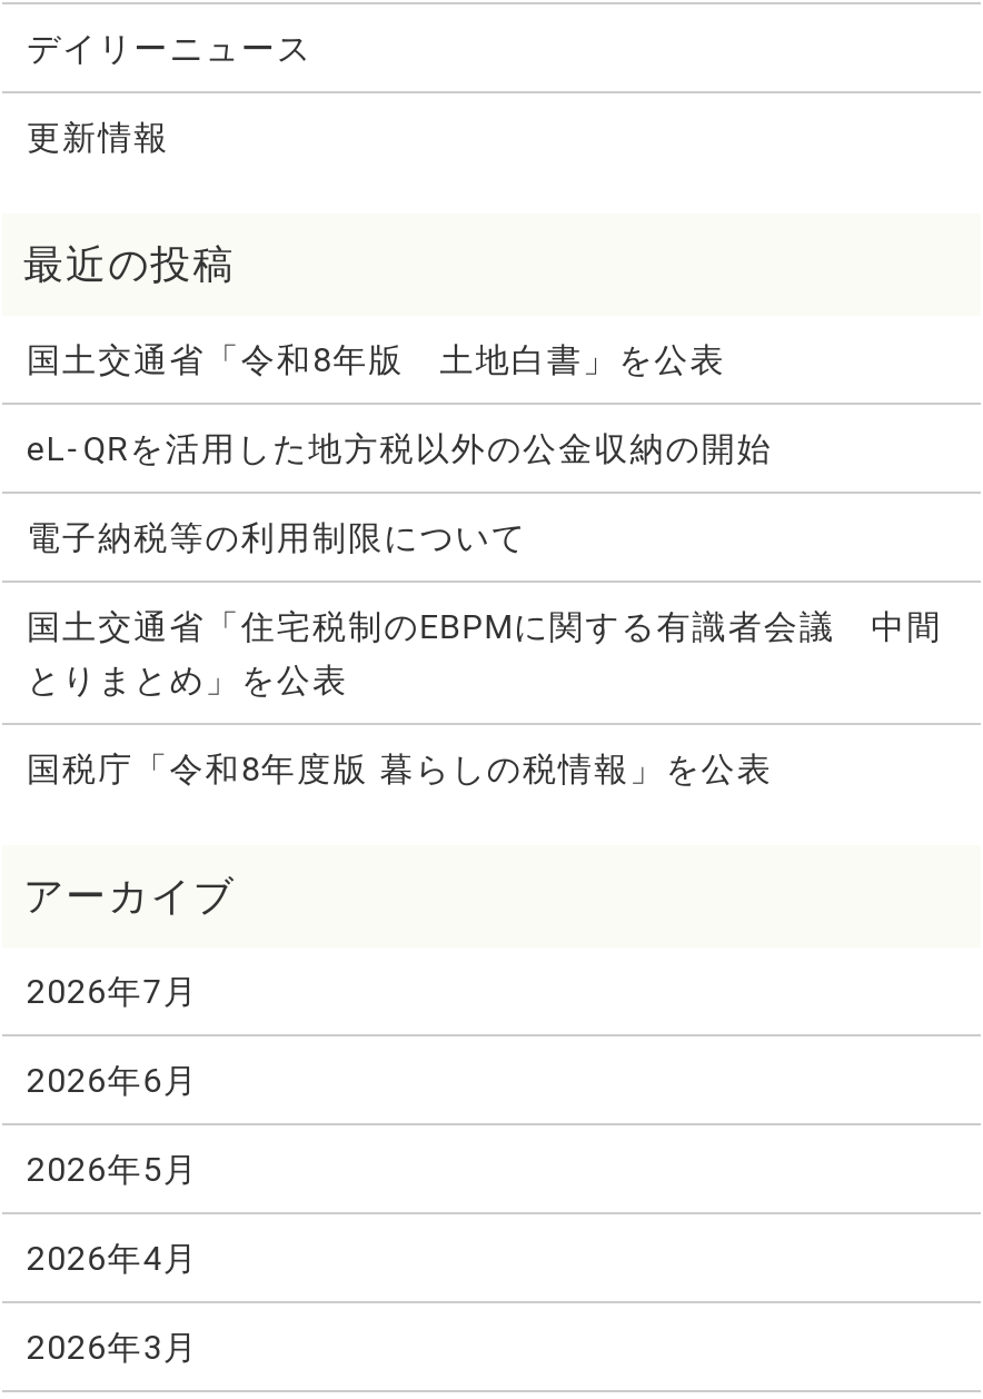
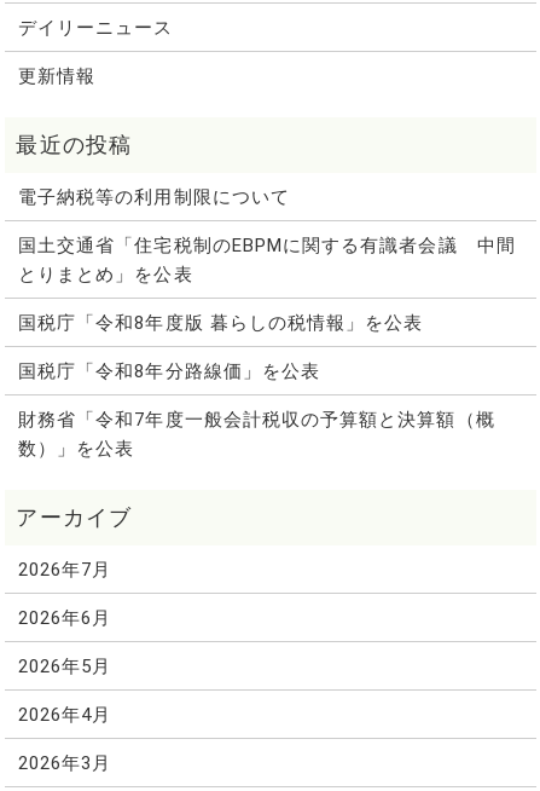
[27,339,773,468] 国土交通省「令和8年版 土地白書」を公表 | eL-QRを活用した地方税以外の公金収納の開始 -> none
moved [27,517,943,788] -> [18,186,516,333]: 電子納税等の利用制限について | 国土交通省「住宅税制のEBPMに関する有識者会議 中間 | とりまとめ」を公表 | 国税庁「令和8年度版 暮らしの税情報」を公表
none -> [18,360,495,459] 国税庁「令和8年分路線価」を公表 | 財務省「令和7年度一般会計税収の予算額と決算額（概 | 数）」を公表

